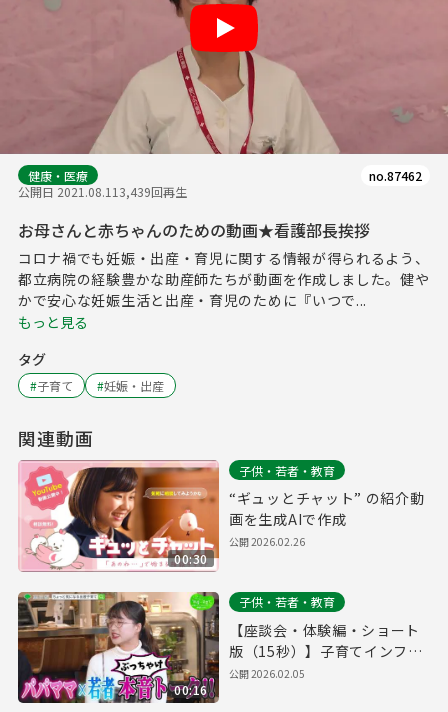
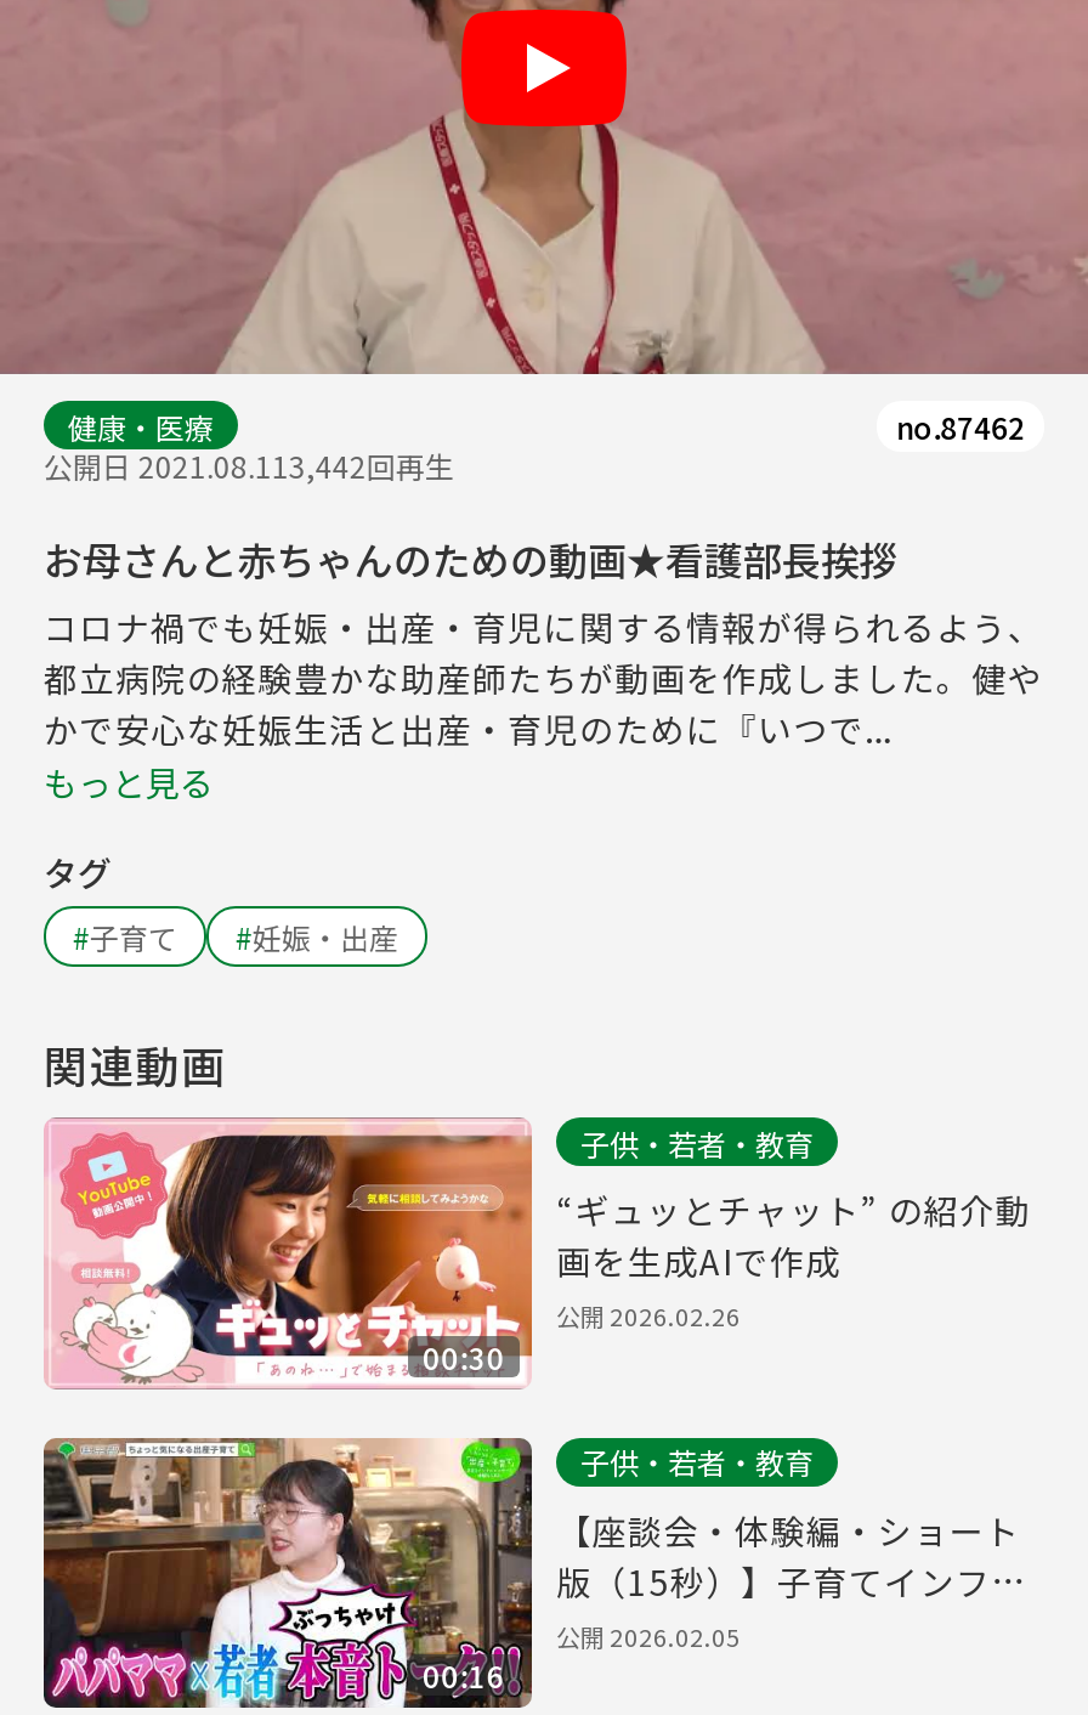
[18,183,187,200] 公開日 2021.08.113,439回再生 -> [43,446,454,487] 公開日 2021.08.113,442回再生

